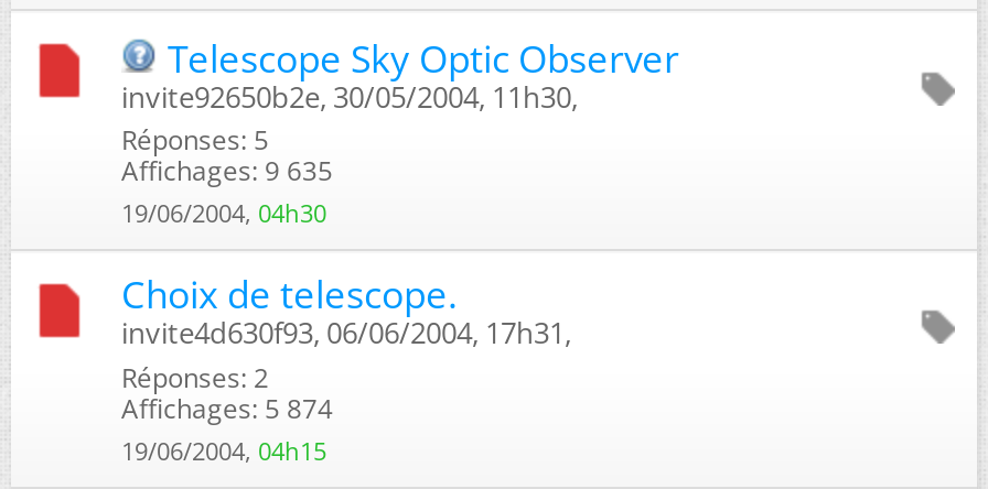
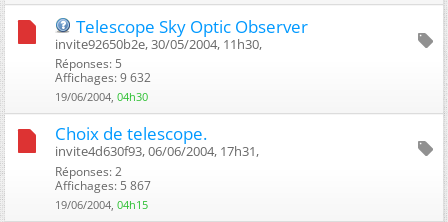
[121,151,333,189] Affichages: 9 635 -> [55,69,151,86] Affichages: 9 632
[121,389,333,426] Affichages: 5 874 -> [55,177,151,194] Affichages: 5 867

